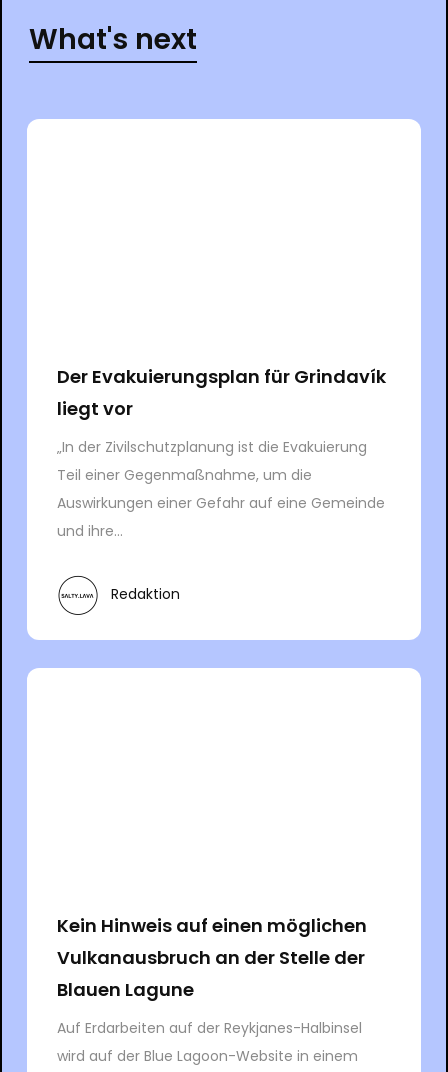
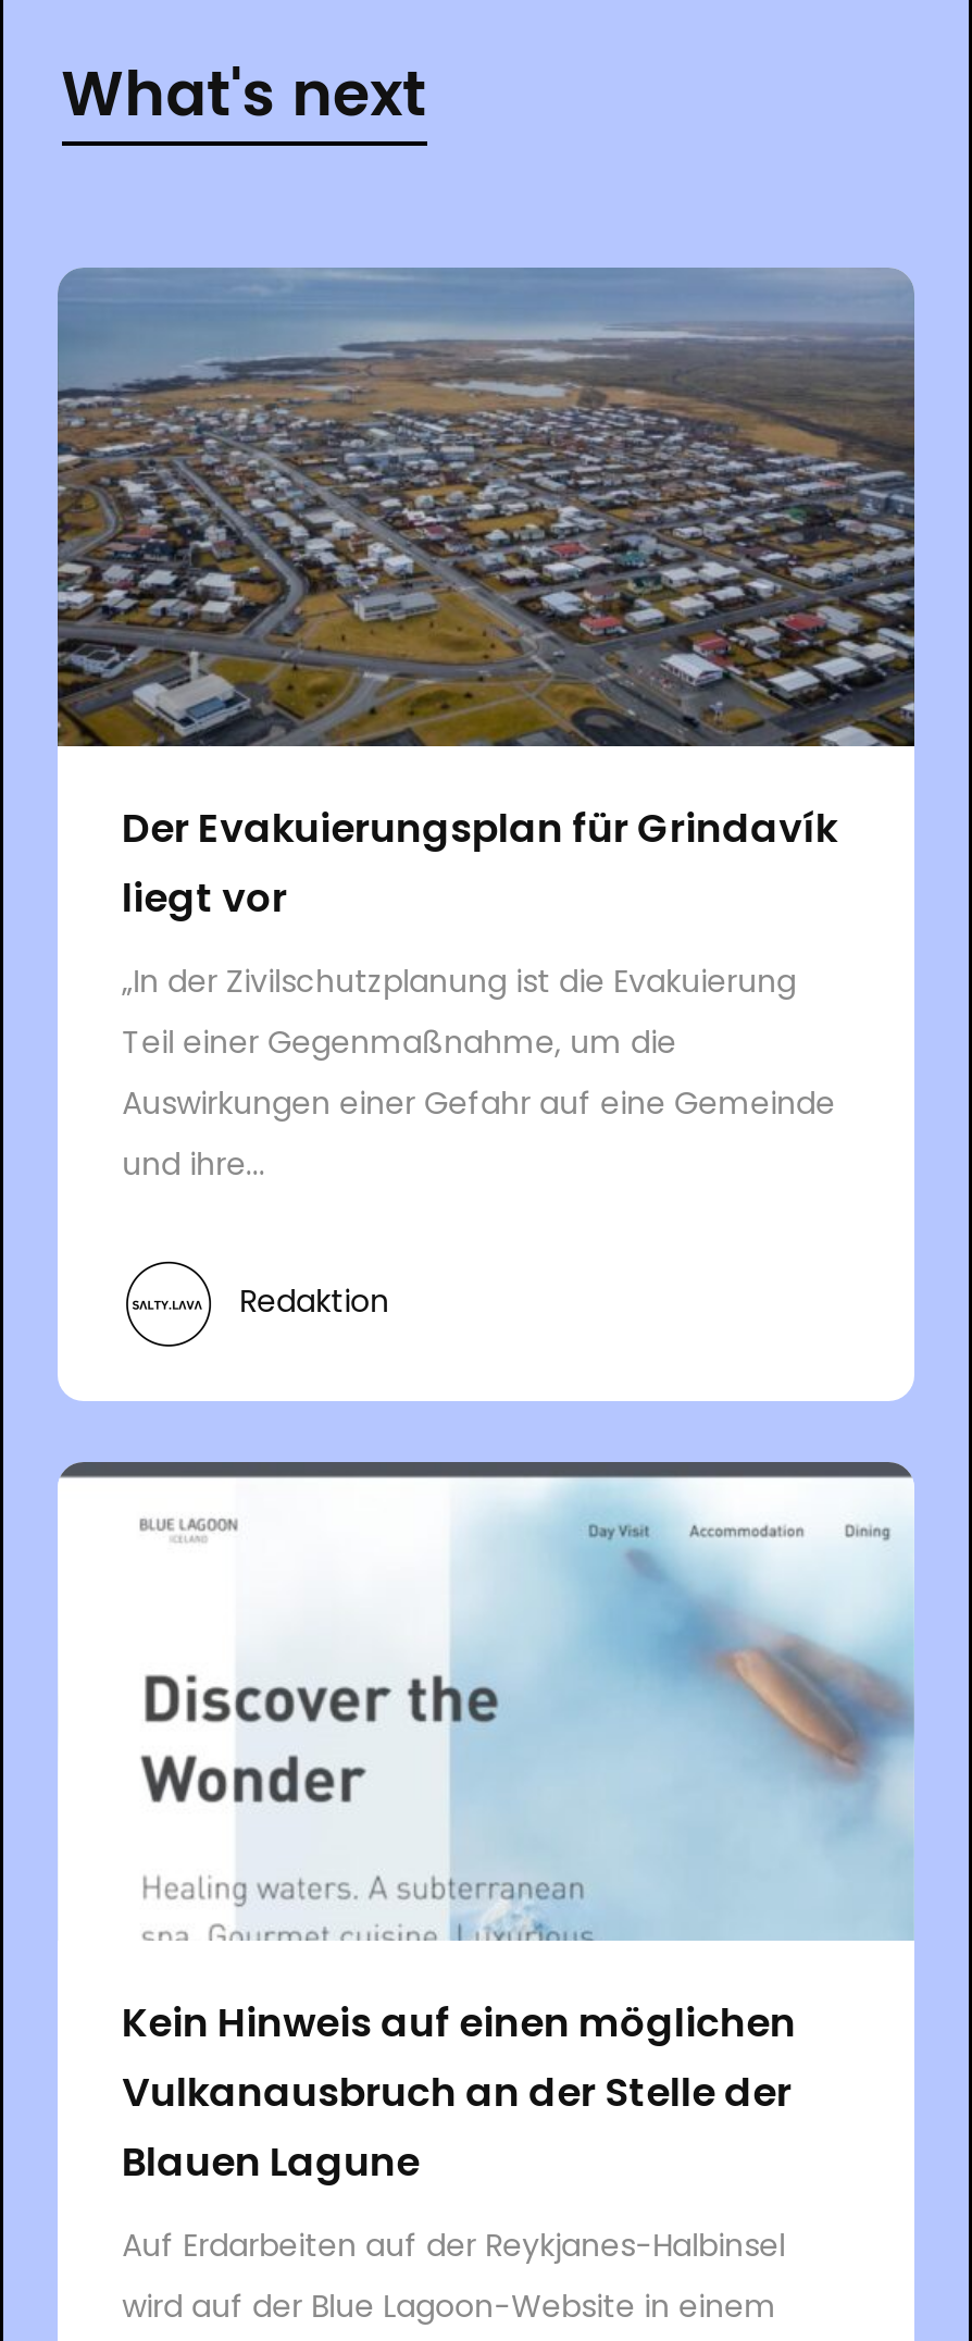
none -> [55,265,917,748] [image]
none -> [60,1460,914,1943] [image]

